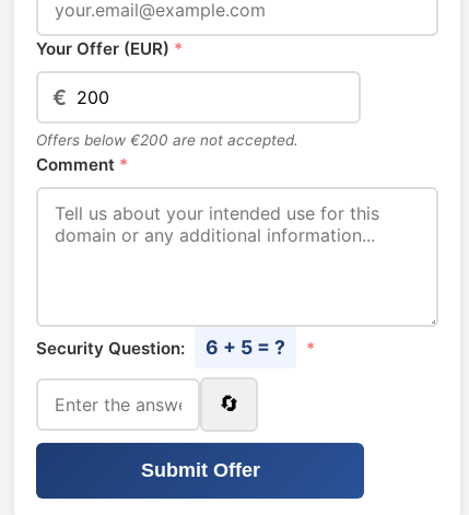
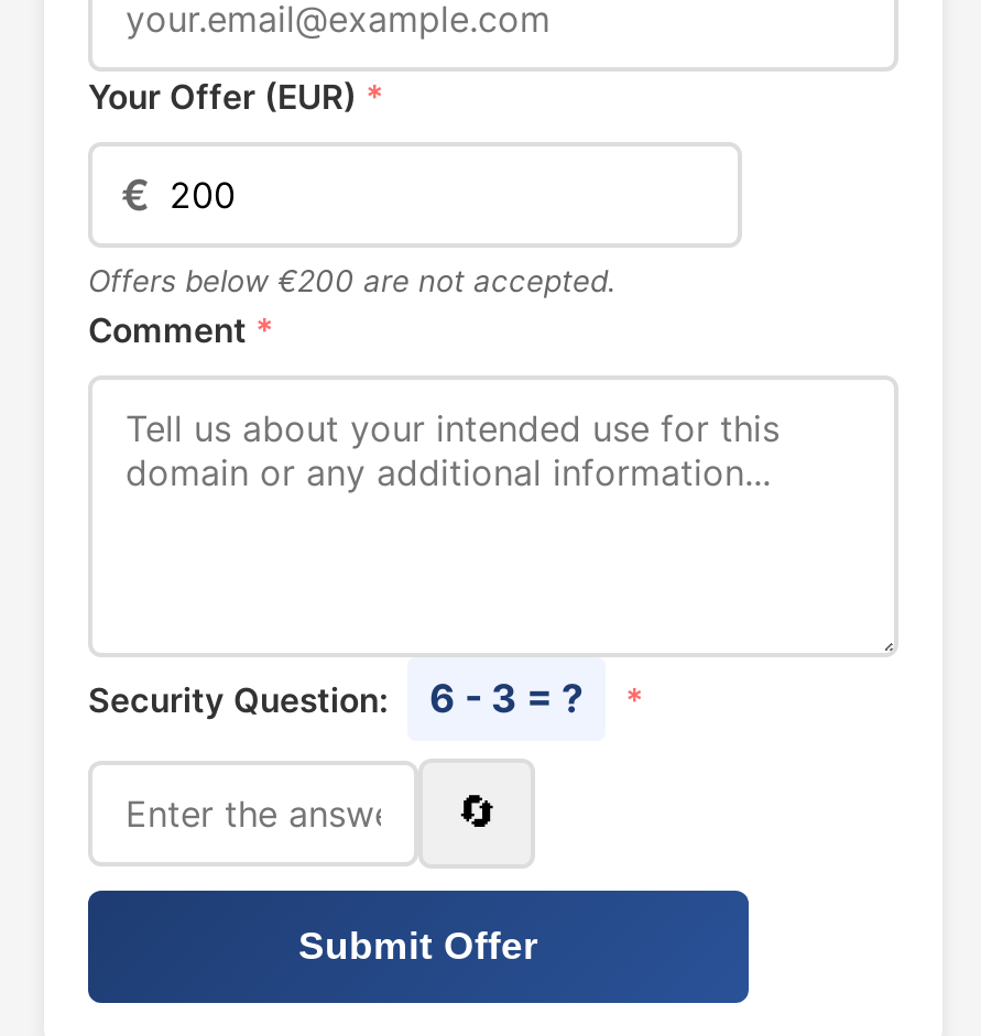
[206,336,285,359] 6 + 5 = ? -> [429,675,584,721] 6 - 3 = ?

